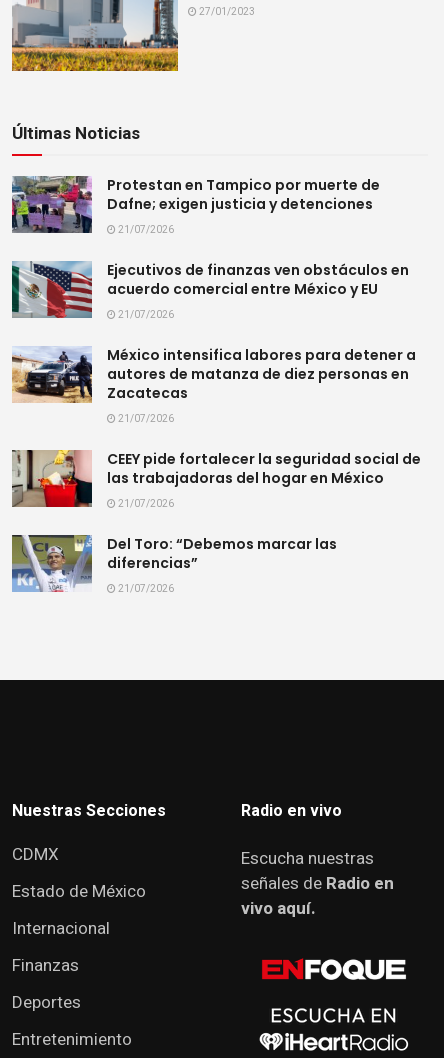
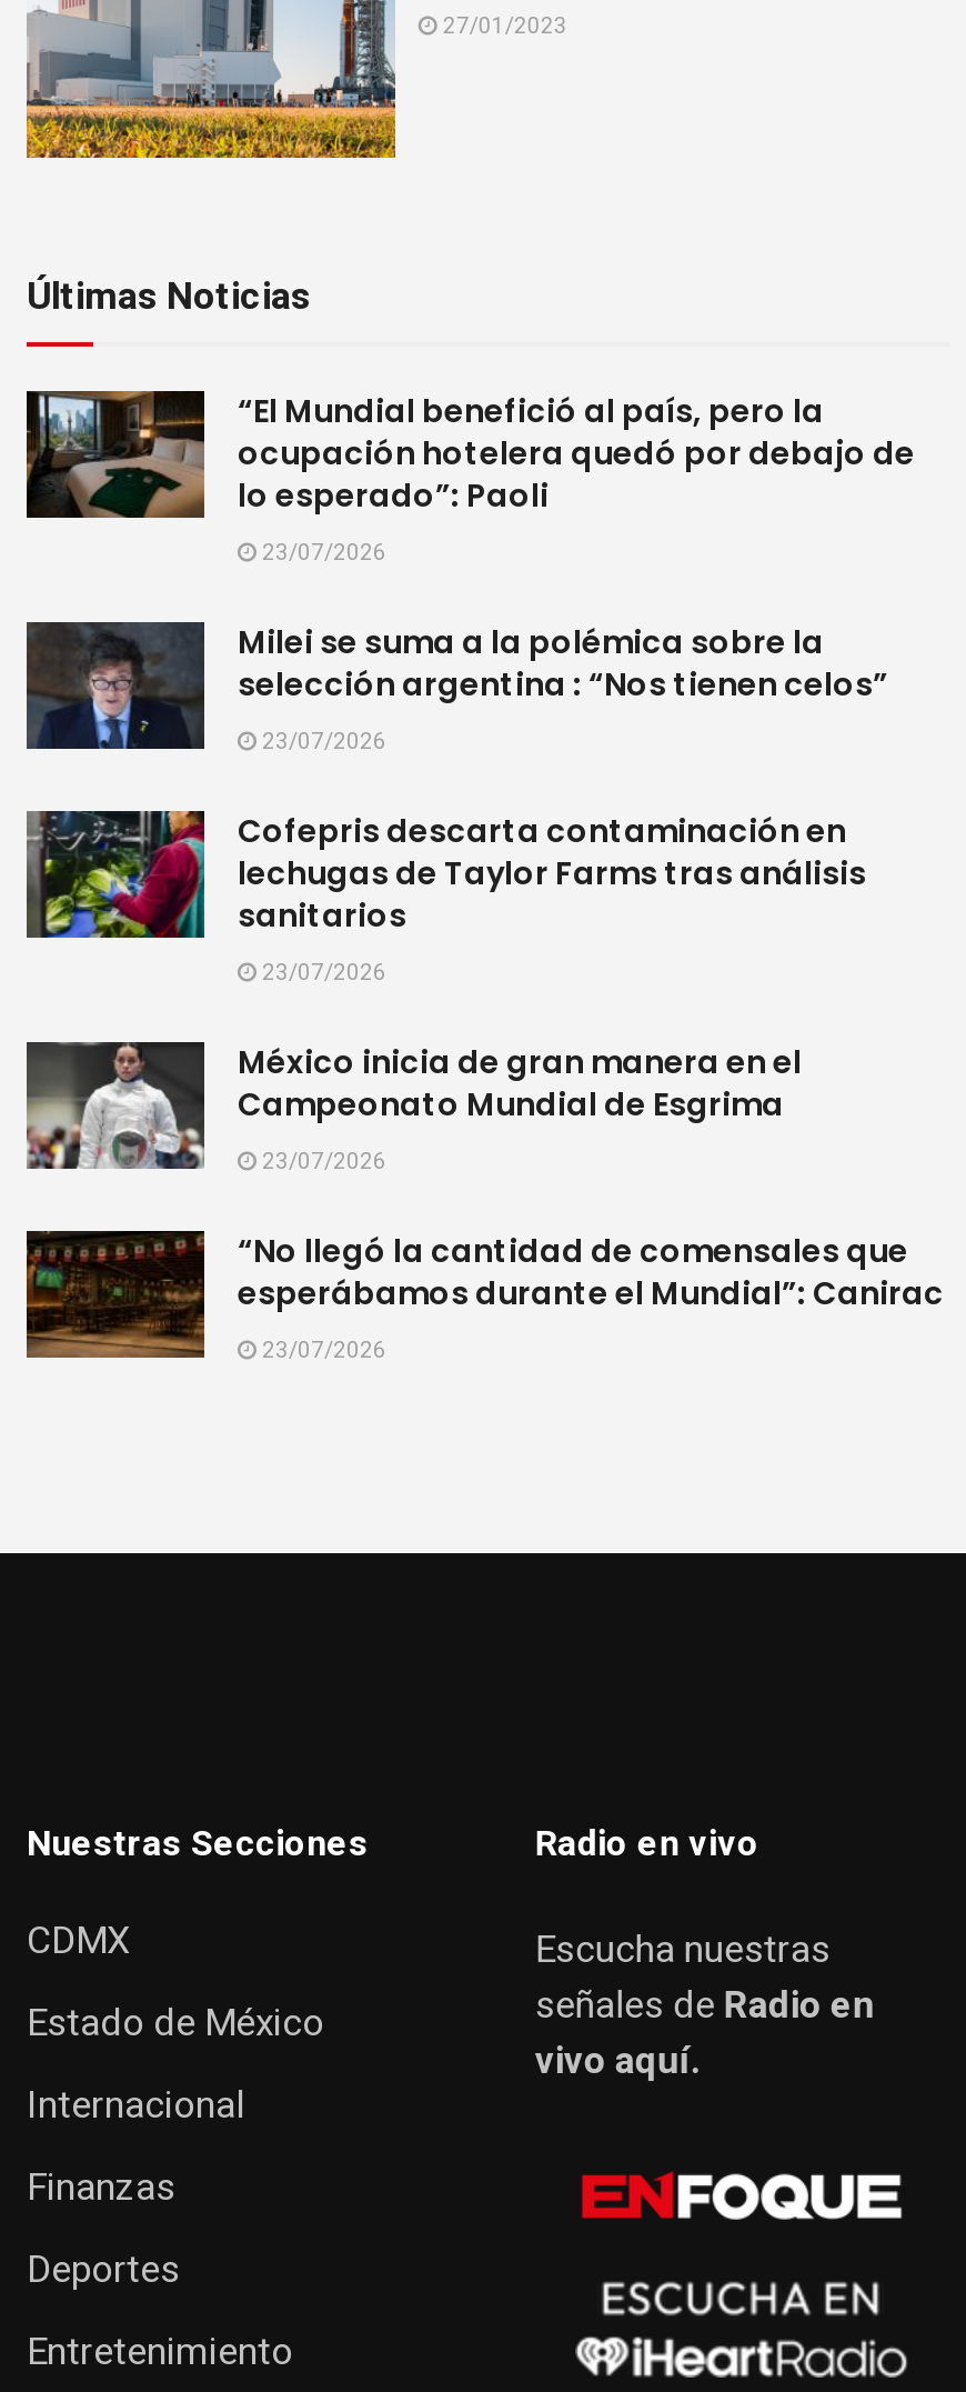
[11,175,380,237] [image] | Protestan en Tampico por muerte de | Dafne; exigen justicia y detenciones | 21/07/2026 -> [24,389,915,569] [image] | “El Mundial benefició al país, pero la | ocupación hotelera quedó por debajo de | lo esperado”: Paoli | 23/07/2026
[12,260,409,322] [image] | Ejecutivos de finanzas ven obstáculos en | acuerdo comercial entre México y EU | 21/07/2026 -> [27,620,888,757] [image] | Milei se suma a la polémica sobre la | selección argentina : “Nos tienen celos” | 23/07/2026
[11,345,416,426] [image] | México intensifica labores para detener a | autores de matanza de diez personas en | Zacatecas | 21/07/2026 -> [24,809,866,989] [image] | Cofepris descarta contaminación en | lechugas de Taylor Farms tras análisis | sanitarios | 23/07/2026
[13,449,421,511] [image] | CEEY pide fortalecer la seguridad social de | las trabajadoras del hogar en México | 21/07/2026 -> [27,1040,802,1177] [image] | México inicia de gran manera en el | Campeonato Mundial de Esgrima | 23/07/2026
[11,534,337,596] [image] | Del Toro: “Debemos marcar las | diferencias” | 21/07/2026 -> [24,1229,944,1366] [image] | “No llegó la cantidad de comensales que | esperábamos durante el Mundial”: Canirac | 23/07/2026

